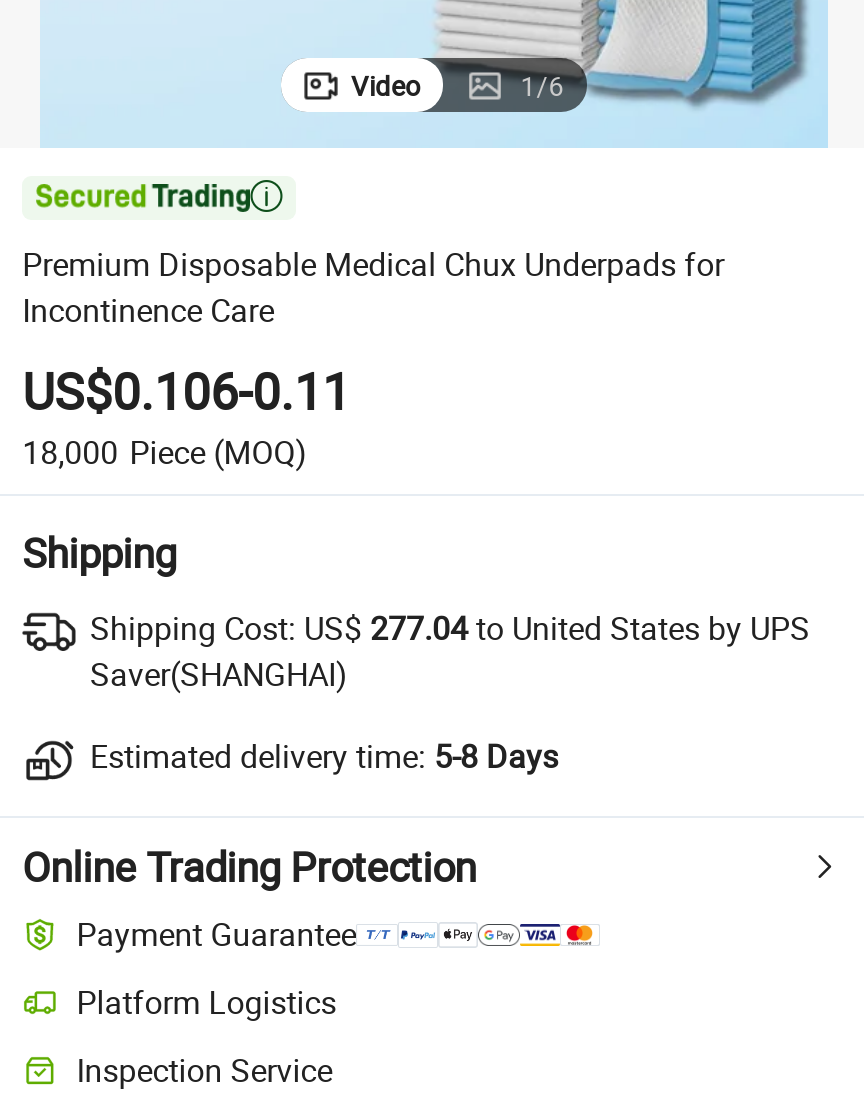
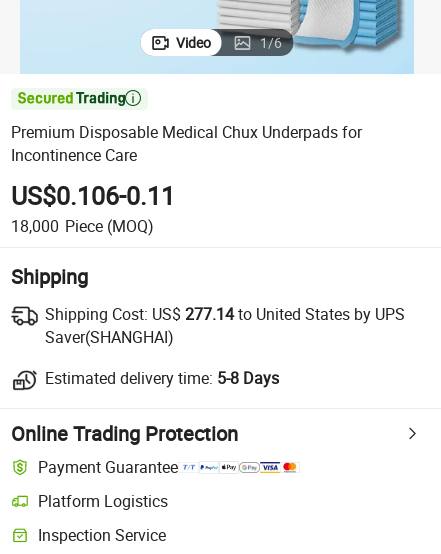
[90,606,810,650] Shipping Cost: US$277.04to United States by UPS -> [45,303,405,325] Shipping Cost: US$277.14to United States by UPS

